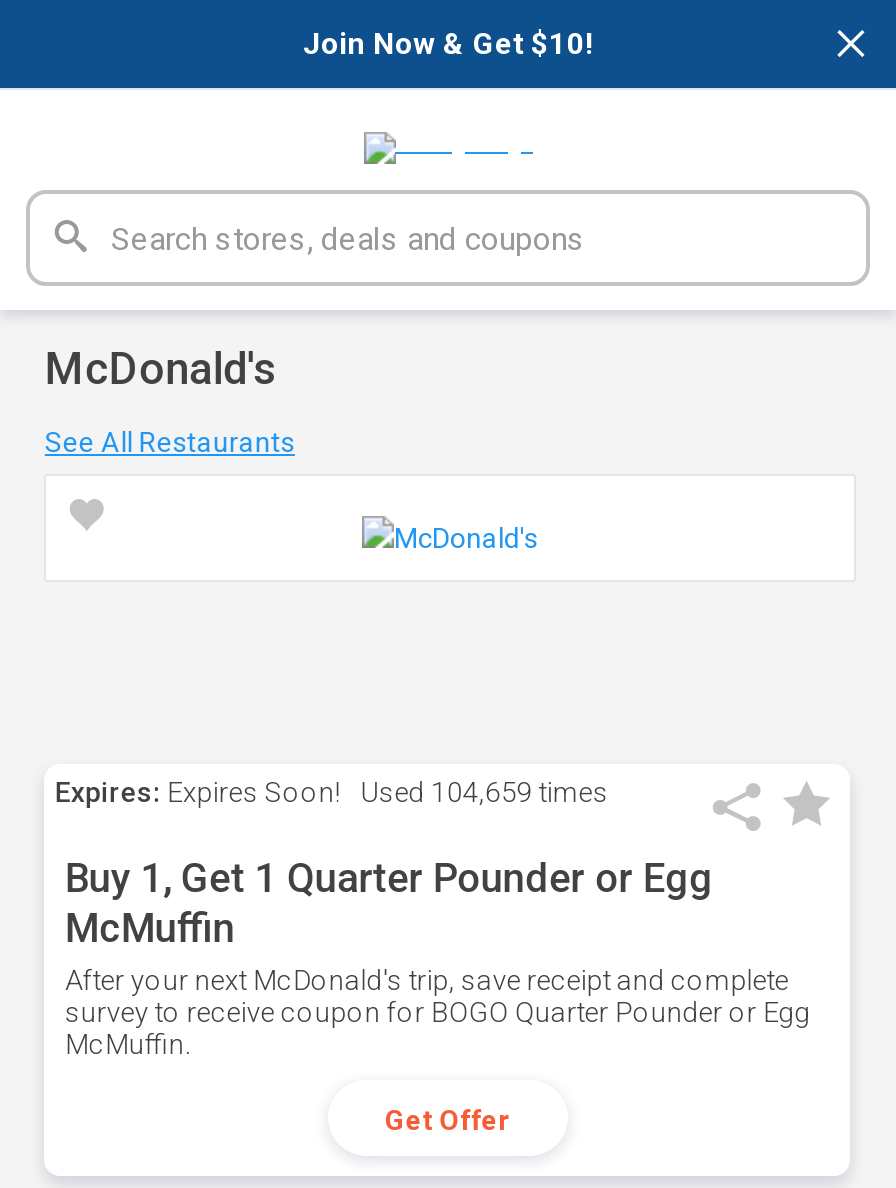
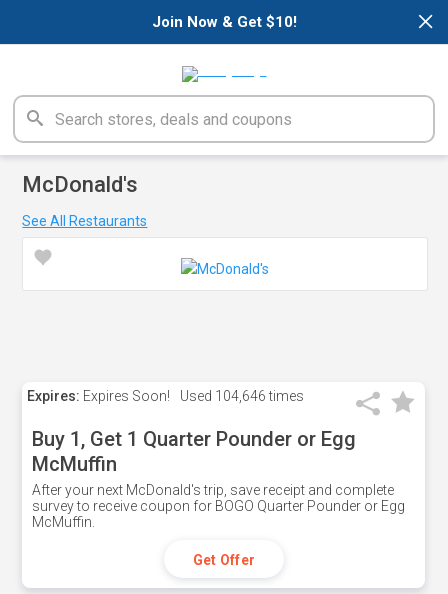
[55,776,609,808] Expires: Expires Soon! Used 104,659 times -> [27,388,304,404] Expires: Expires Soon! Used 104,646 times

